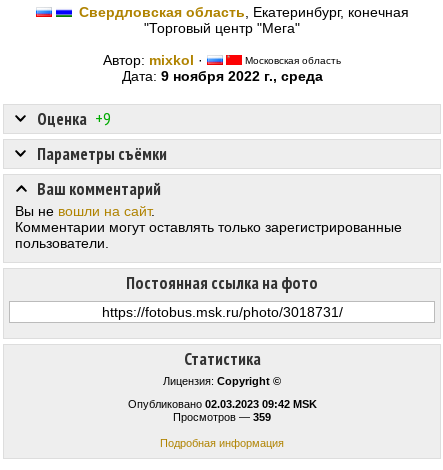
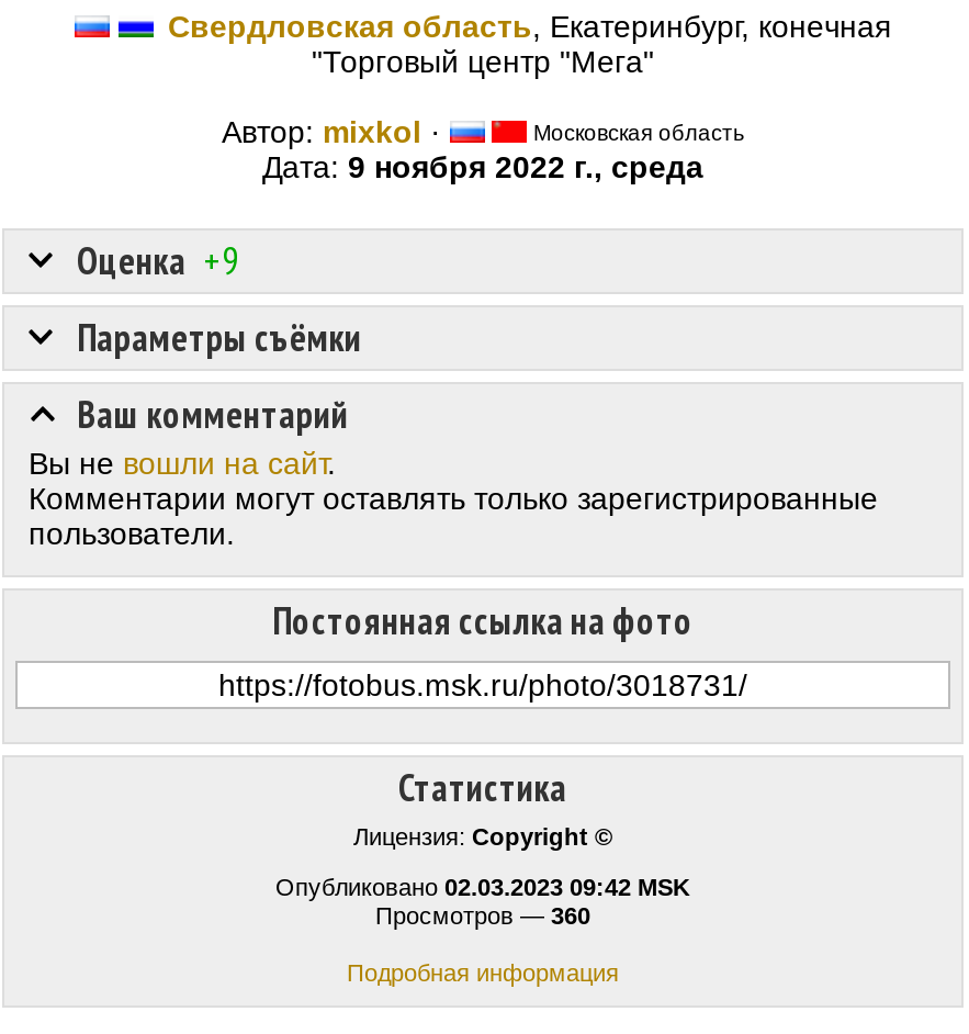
[173,411,271,423] Просмотров — 359 -> [375,902,590,929] Просмотров — 360

